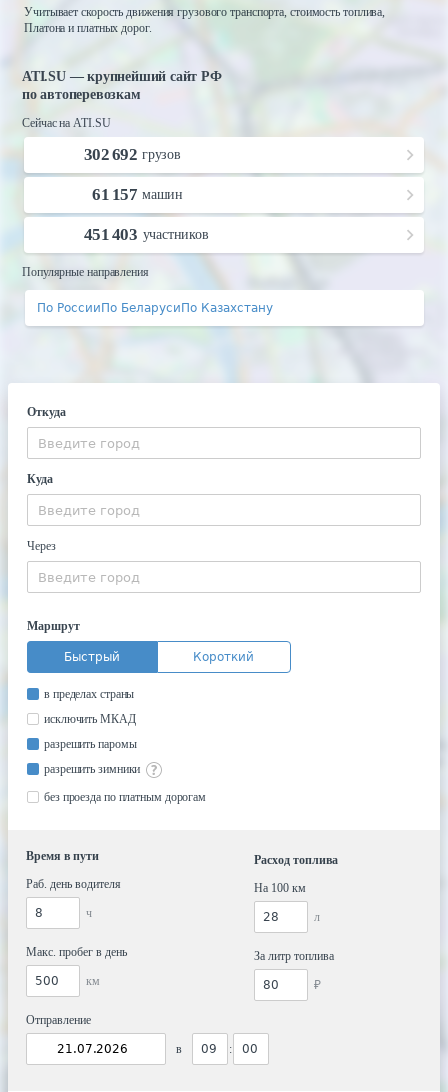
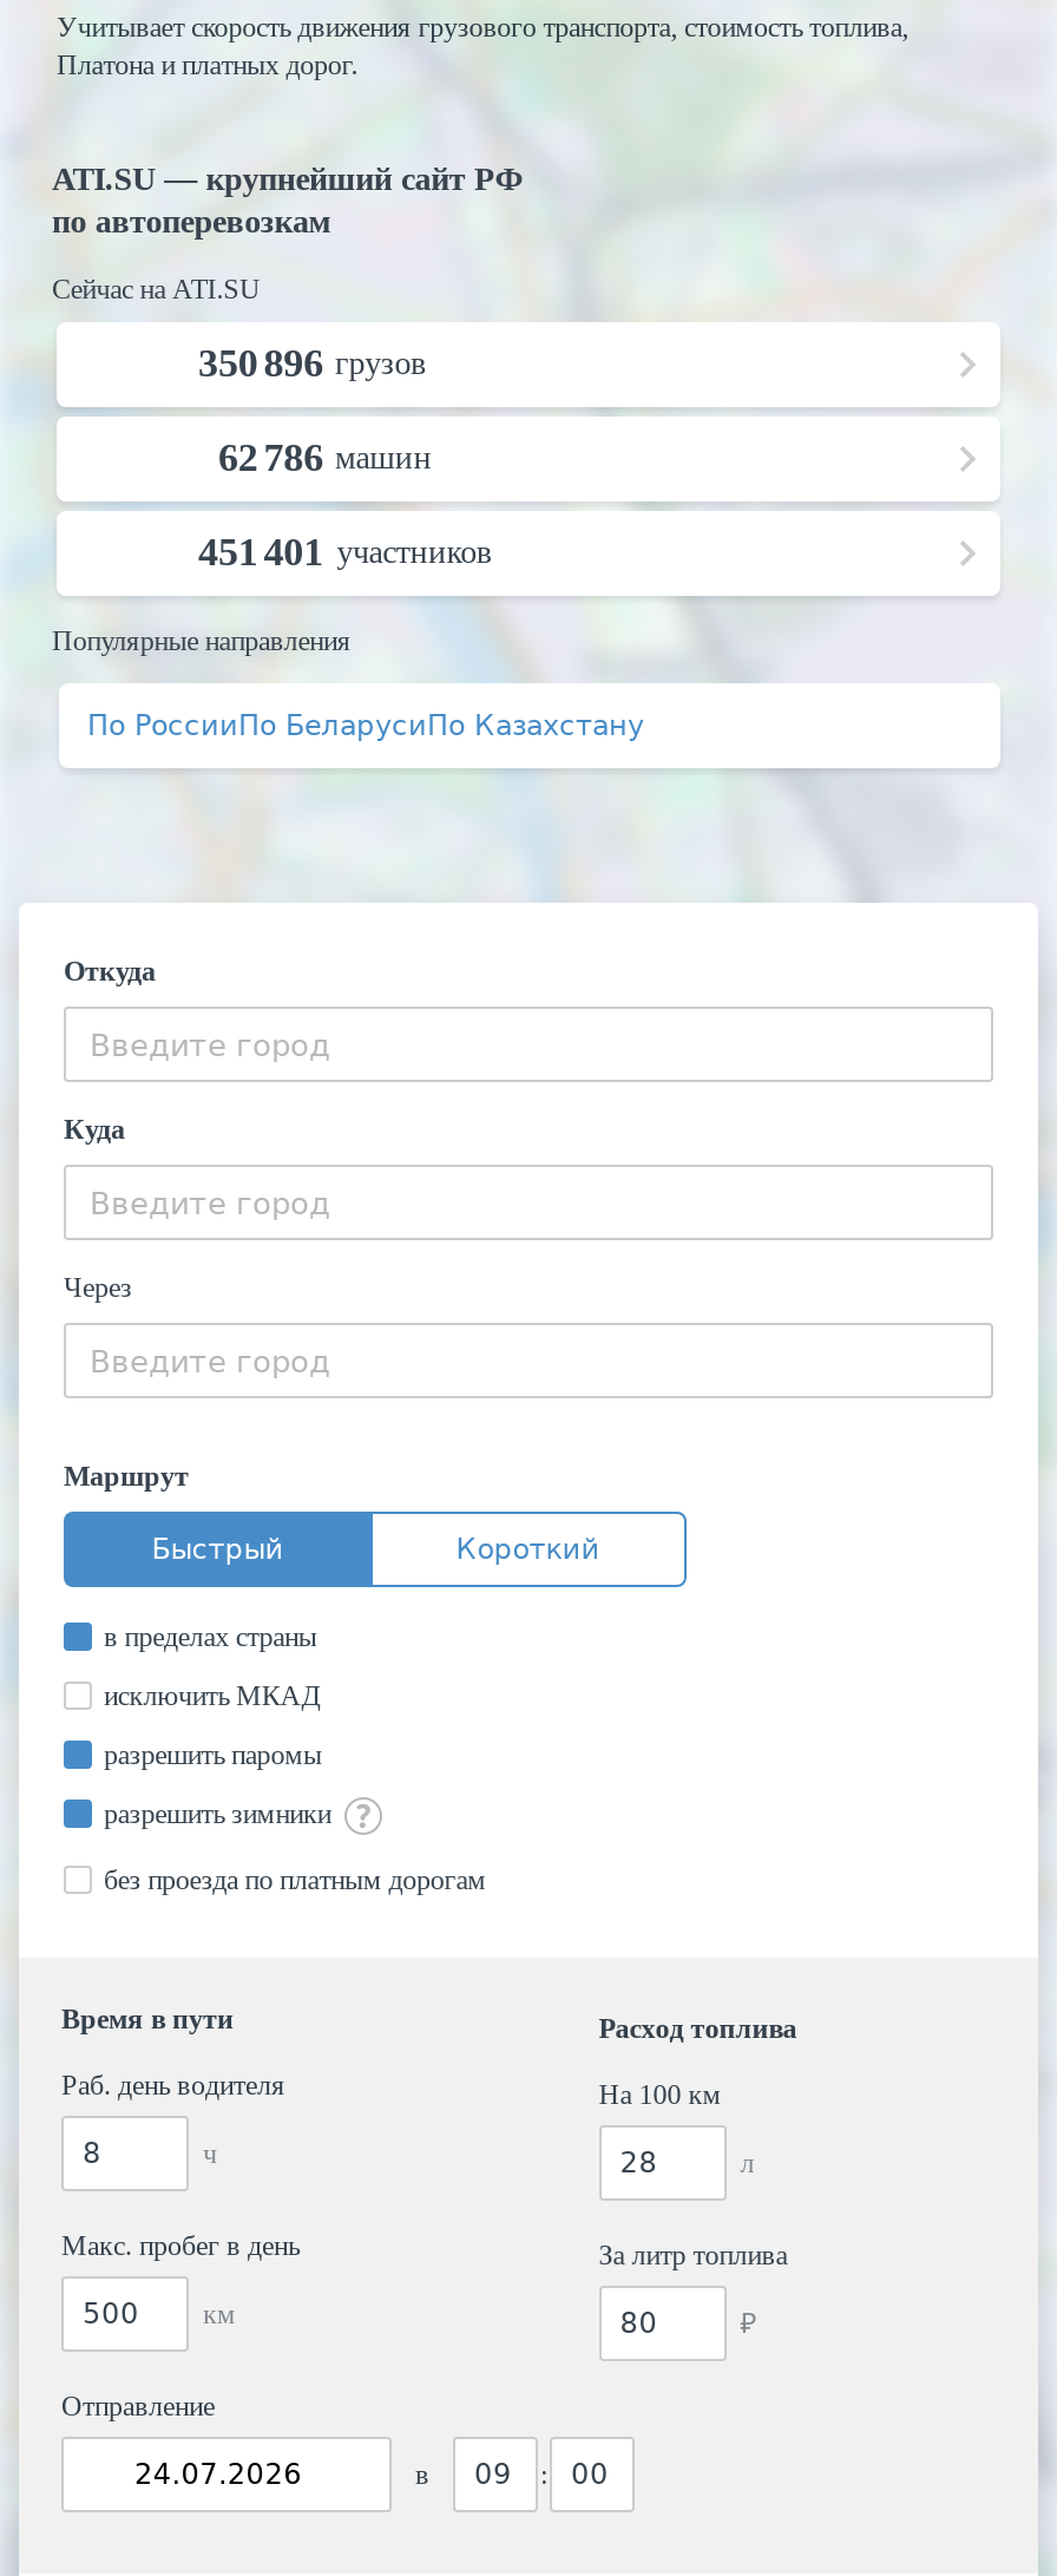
[84,145,181,164] 302 692 грузов -> [198,341,427,386] 350 896 грузов
[92,185,183,204] 61 157 машин -> [218,435,432,480] 62 786 машин
[84,225,209,244] 451 403 участников -> [198,530,492,575] 451 401 участников

